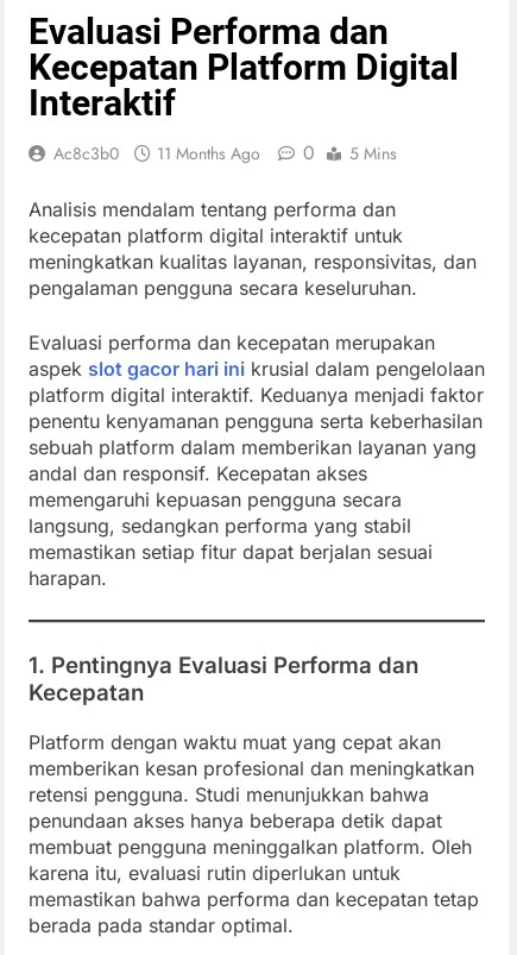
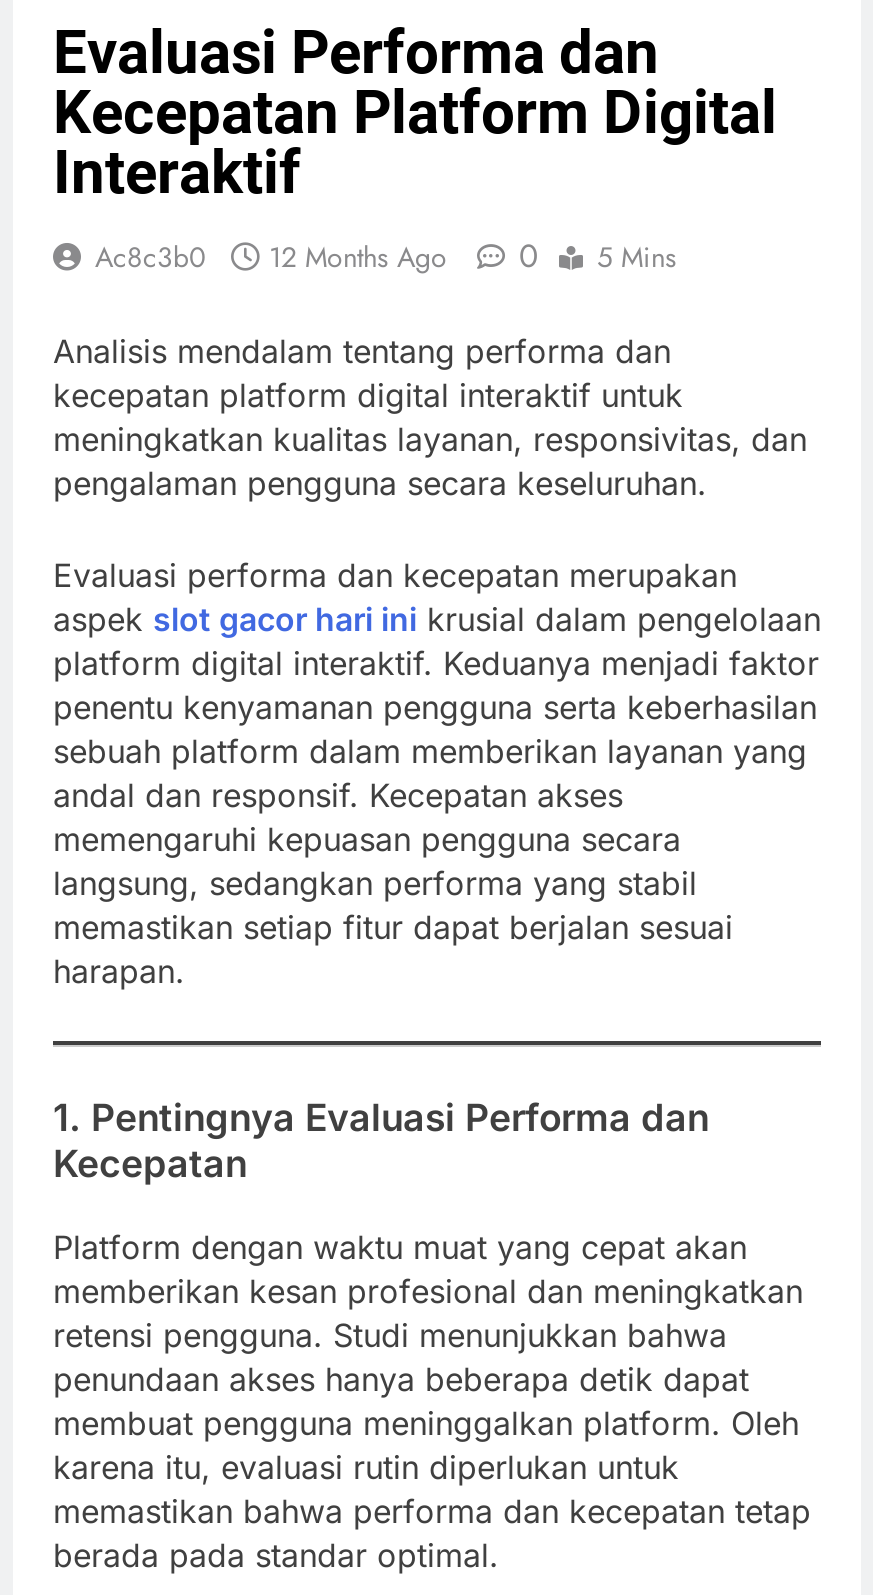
[53,139,397,167] Ac8c3b0 11 Months Ago 0 5 Mins -> [95,233,677,279] Ac8c3b0 12 Months Ago 0 5 Mins

